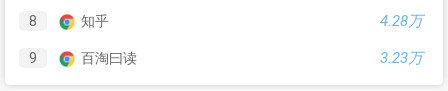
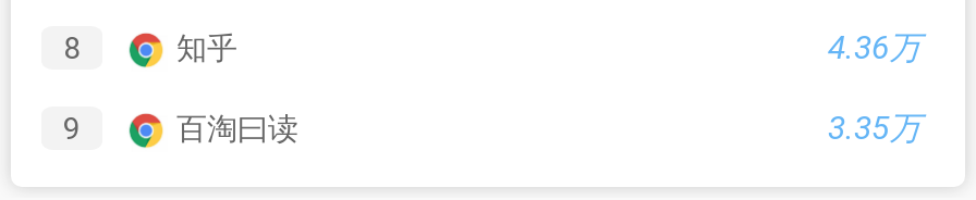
[380,12,423,30] 4.28万 -> [828,28,922,67] 4.36万
[380,49,423,67] 3.23万 -> [828,109,922,148] 3.35万

